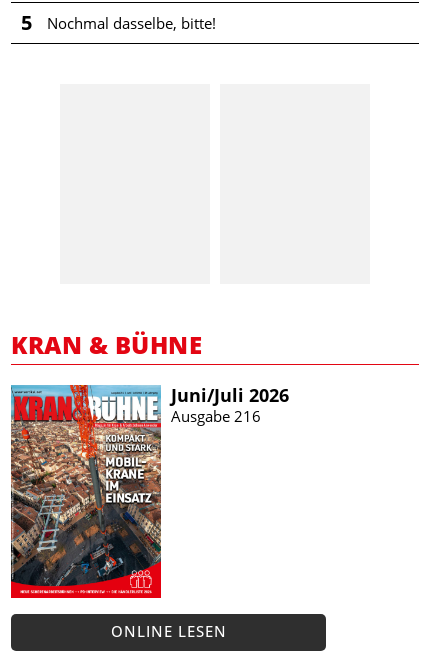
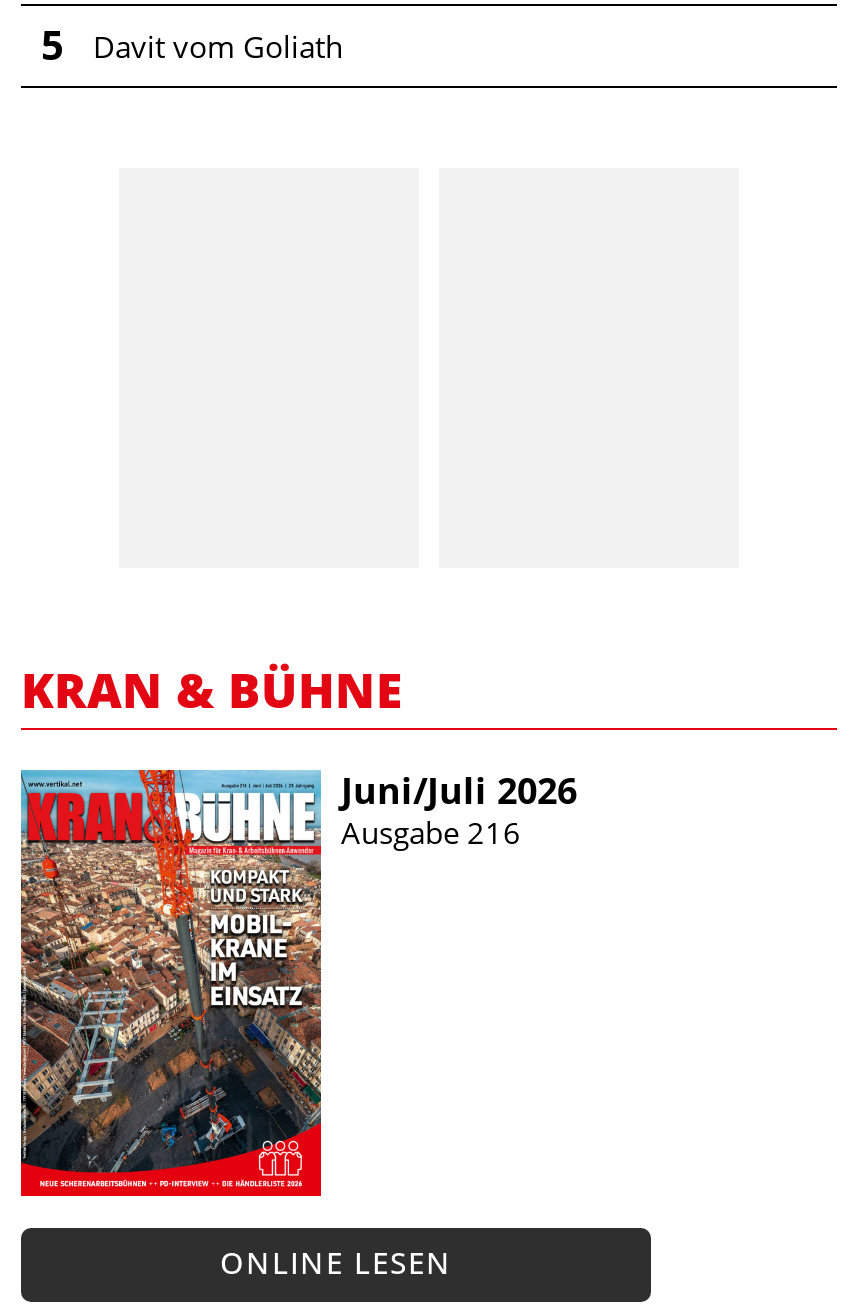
[47,13,216,33] Nochmal dasselbe, bitte! -> [93,26,343,66] Davit vom Goliath

